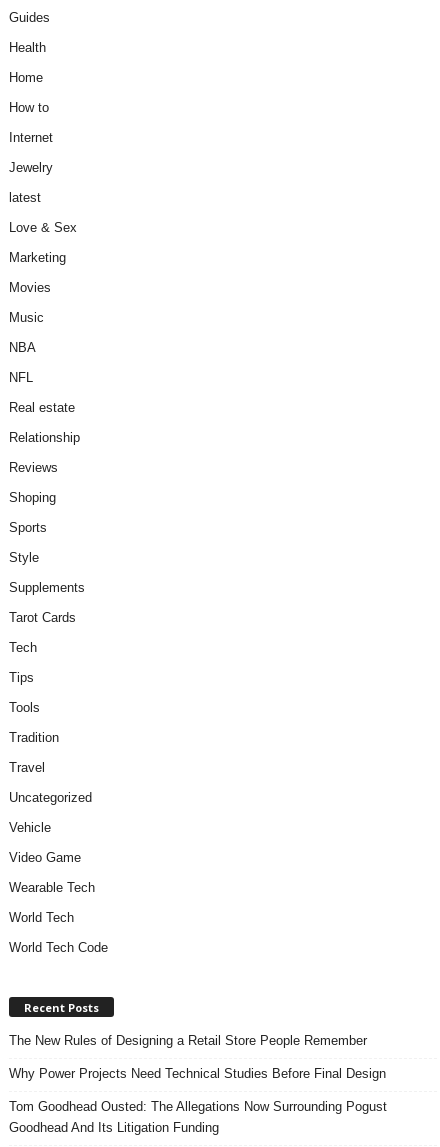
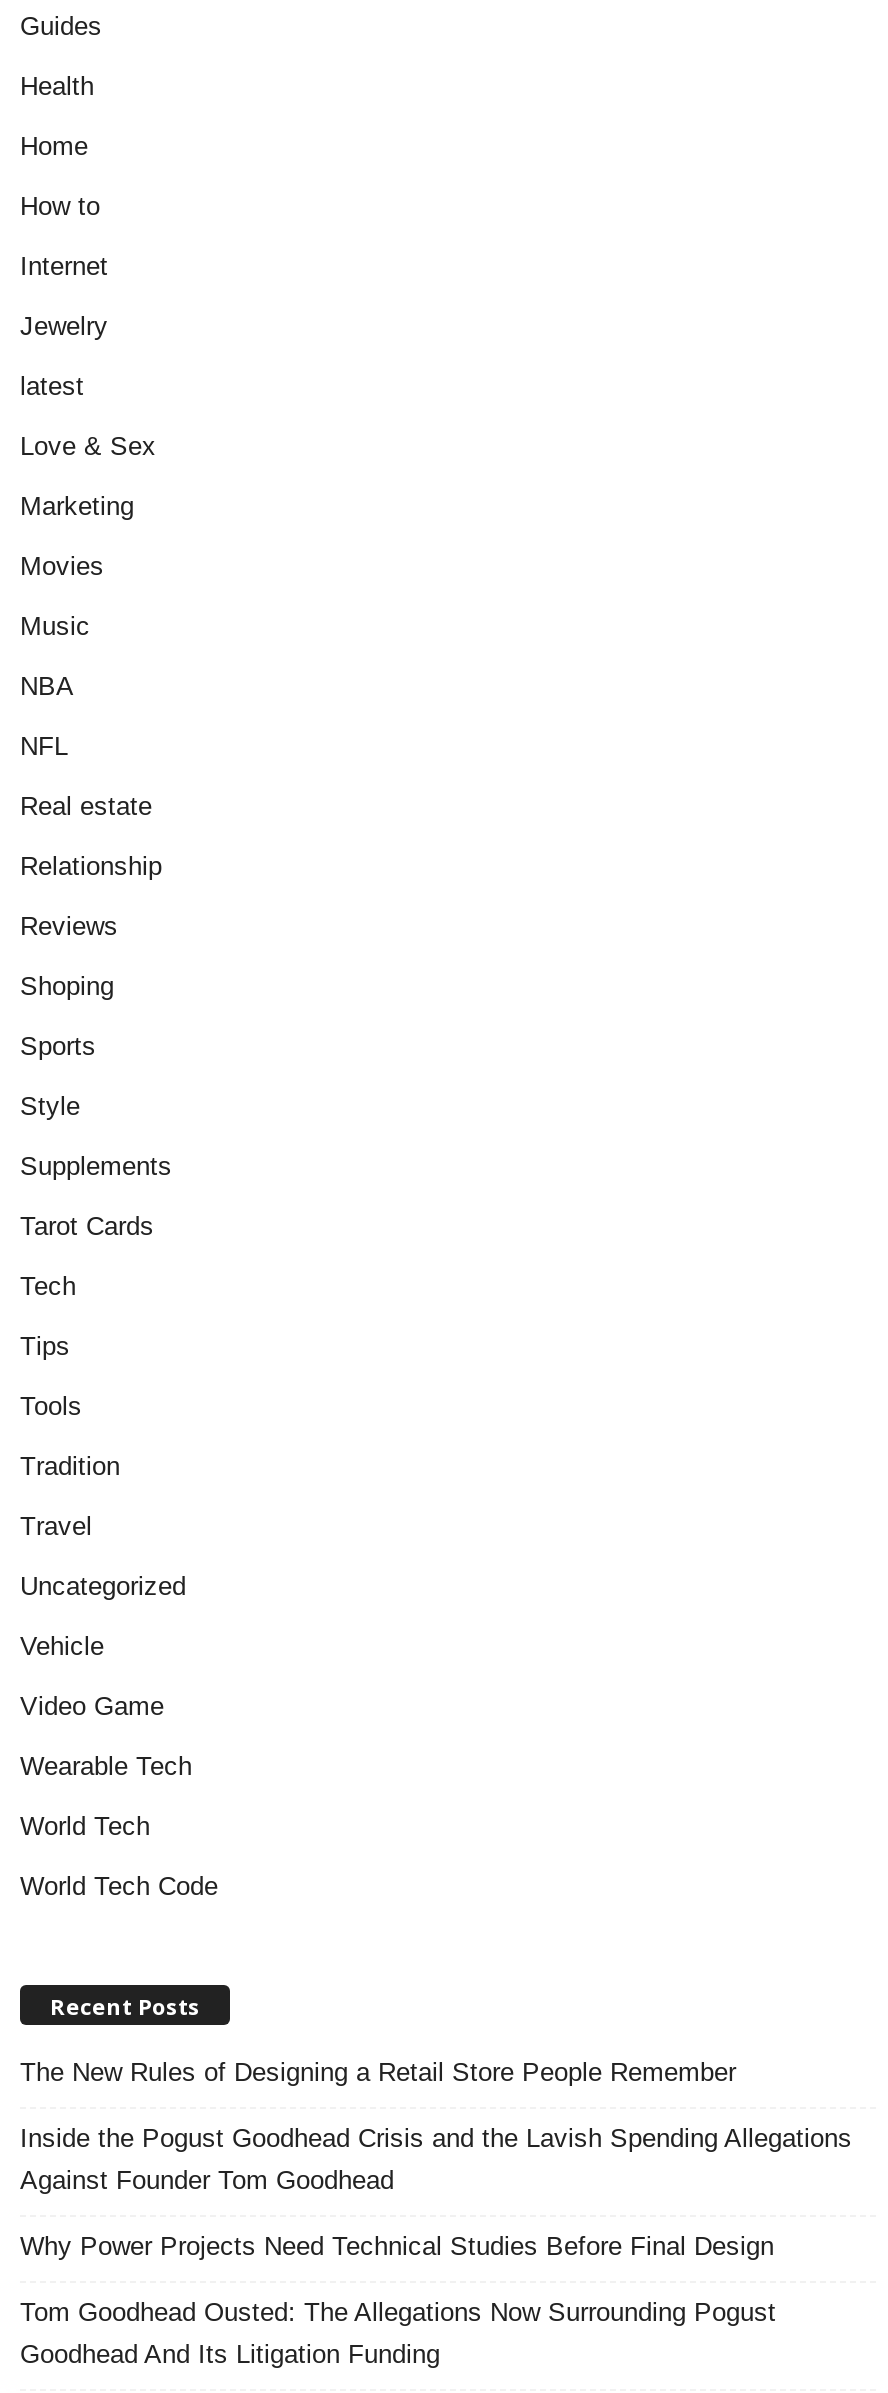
none -> [20,2123,852,2195] Inside the Pogust Goodhead Crisis and the Lavish Spending Allegations | Against Founder Tom Goodhead

